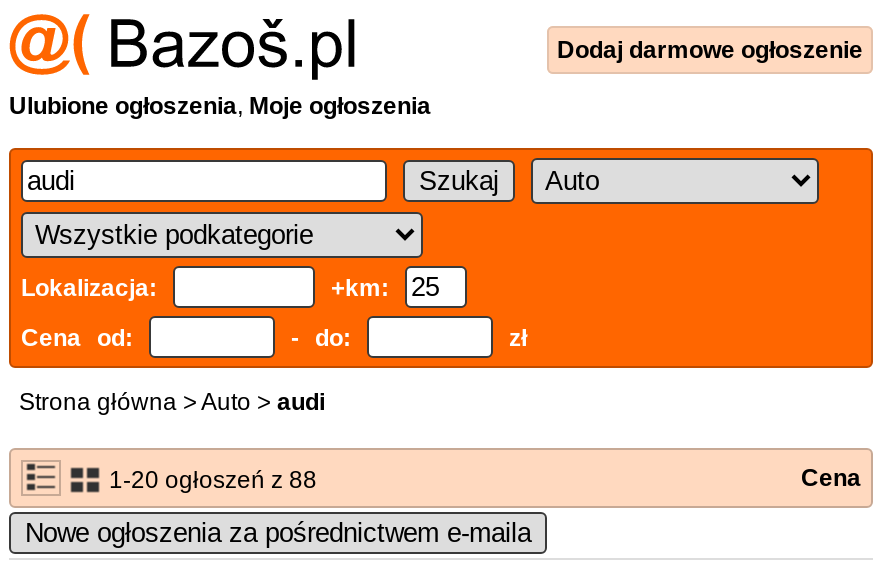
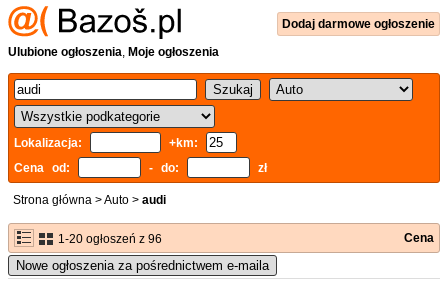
[103,466,317,494] 1-20 ogłoszeń z 88 -> [55,232,162,246] 1-20 ogłoszeń z 96

